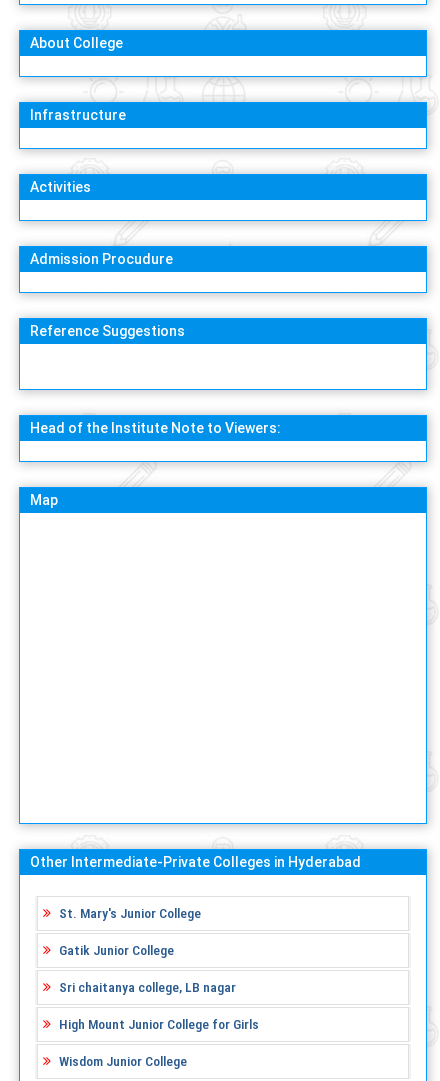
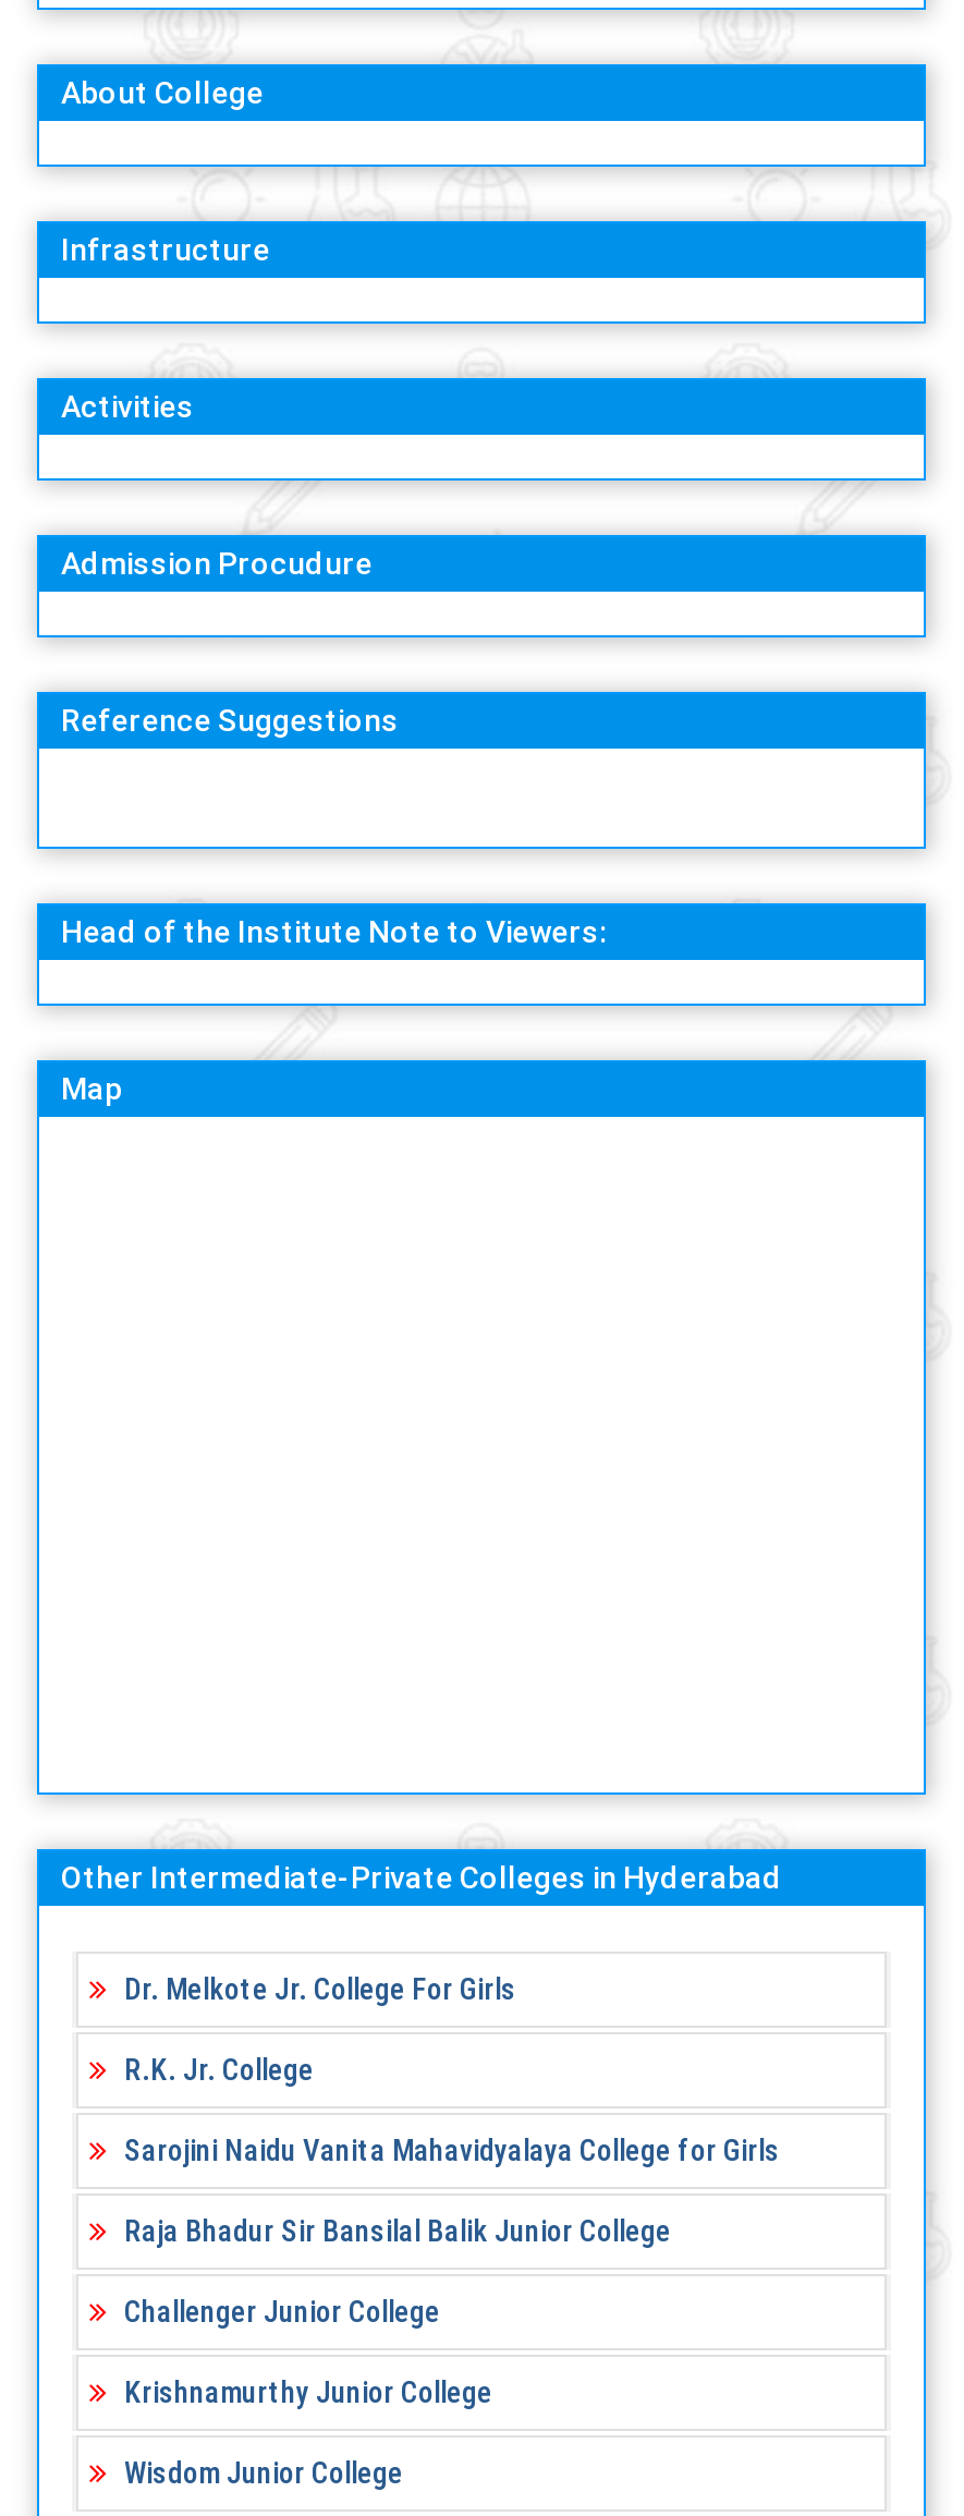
[59,905,259,1032] St. Mary's Junior College | Gatik Junior College | Sri chaitanya college, LB nagar | High Mount Junior College for Girls -> [124,1971,780,2409] Dr. Melkote Jr. College For Girls | R.K. Jr. College | Sarojini Naidu Vanita Mahavidyalaya College for Girls | Raja Bhadur Sir Bansilal Balik Junior College | Challenger Junior College | Krishnamurthy Junior College

